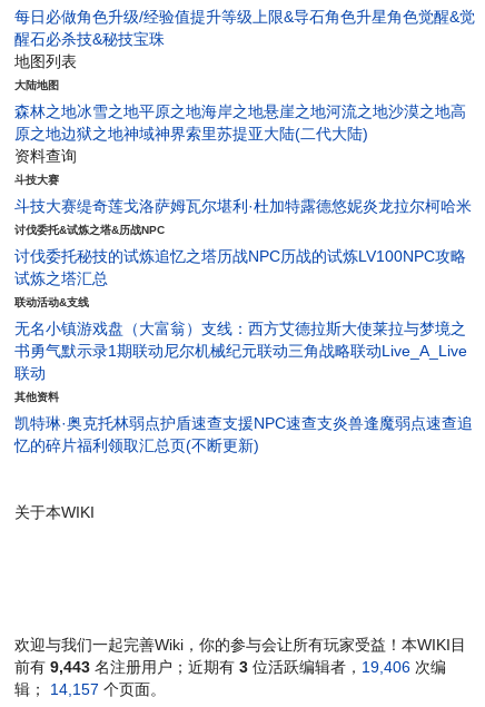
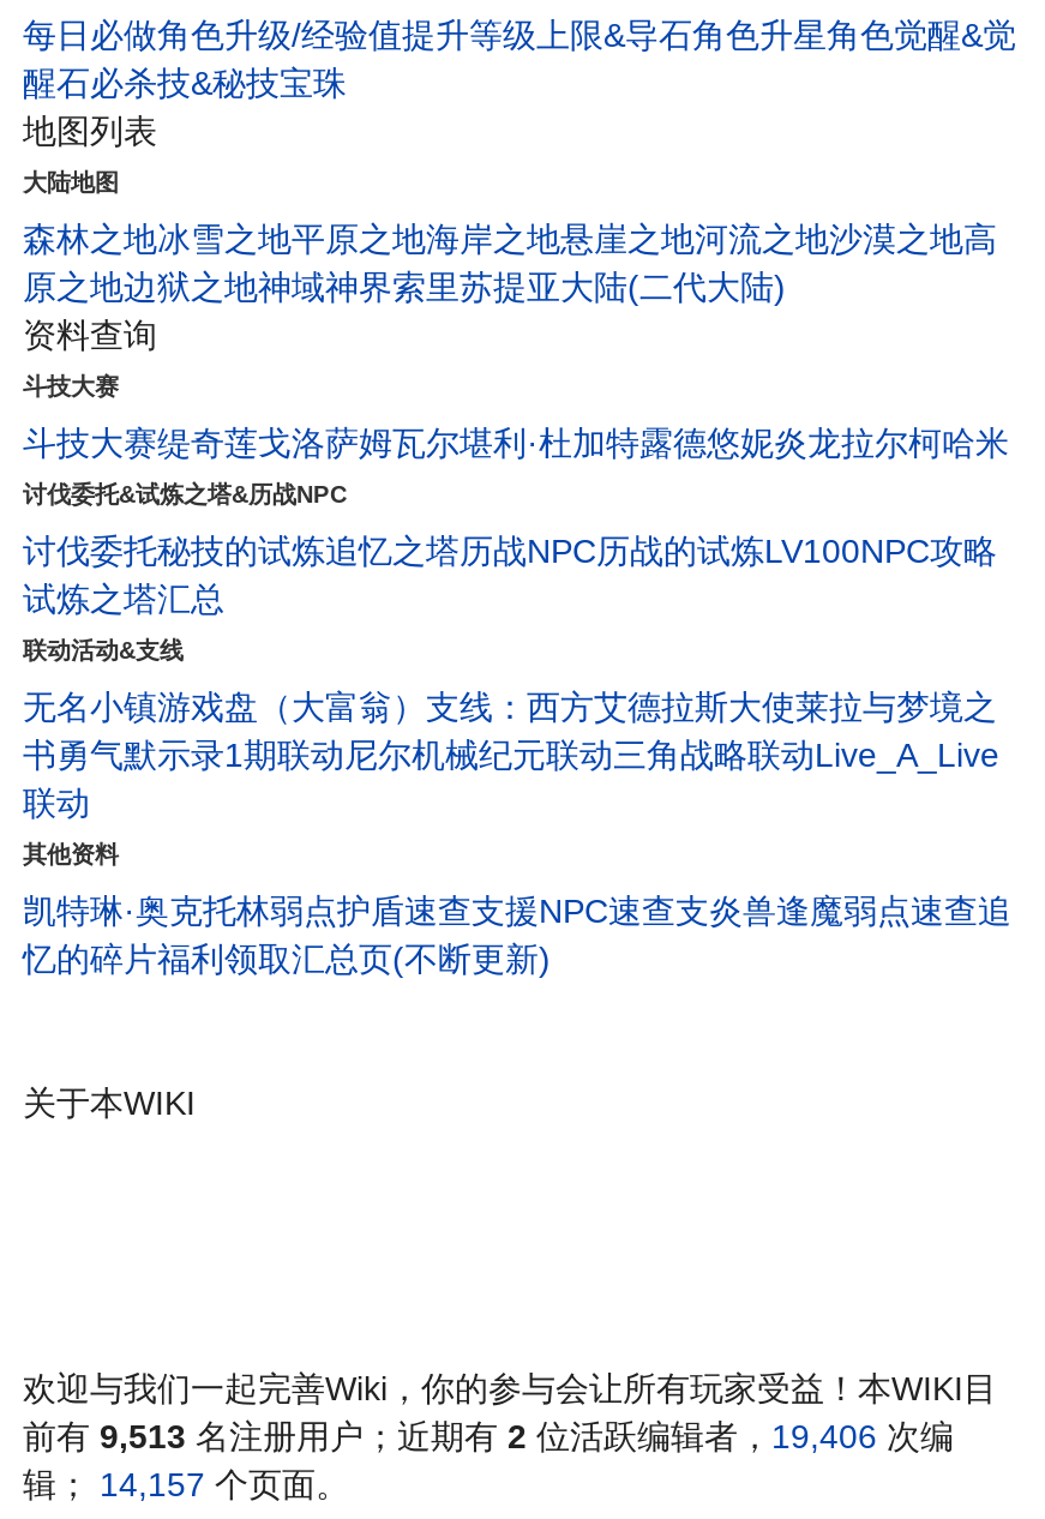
[14,658,446,675] 前有9,443名注册用户；近期有3位活跃编辑者，19,406次编 -> [23,1416,954,1454] 前有9,513名注册用户；近期有2位活跃编辑者，19,406次编

